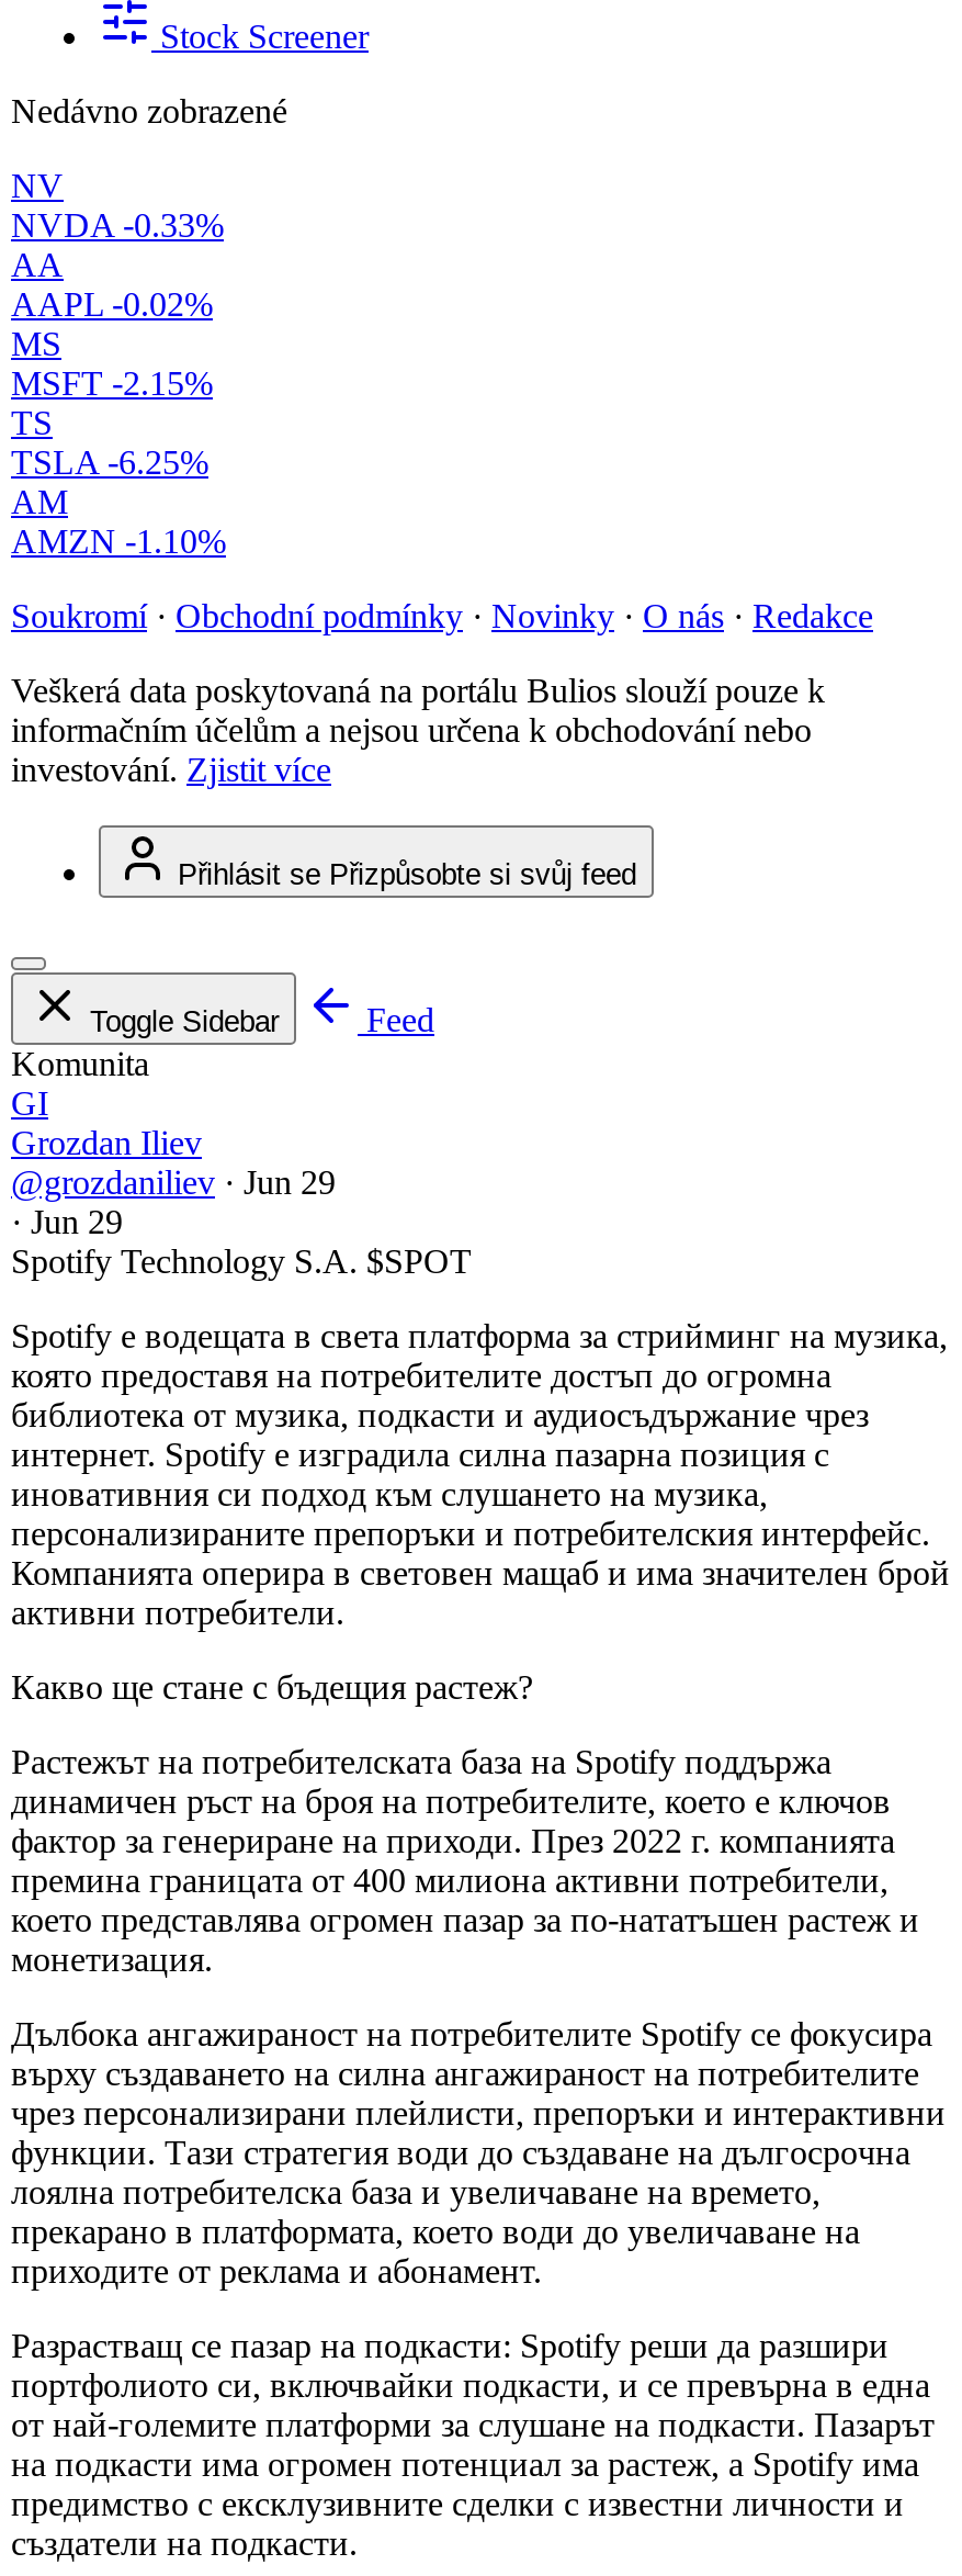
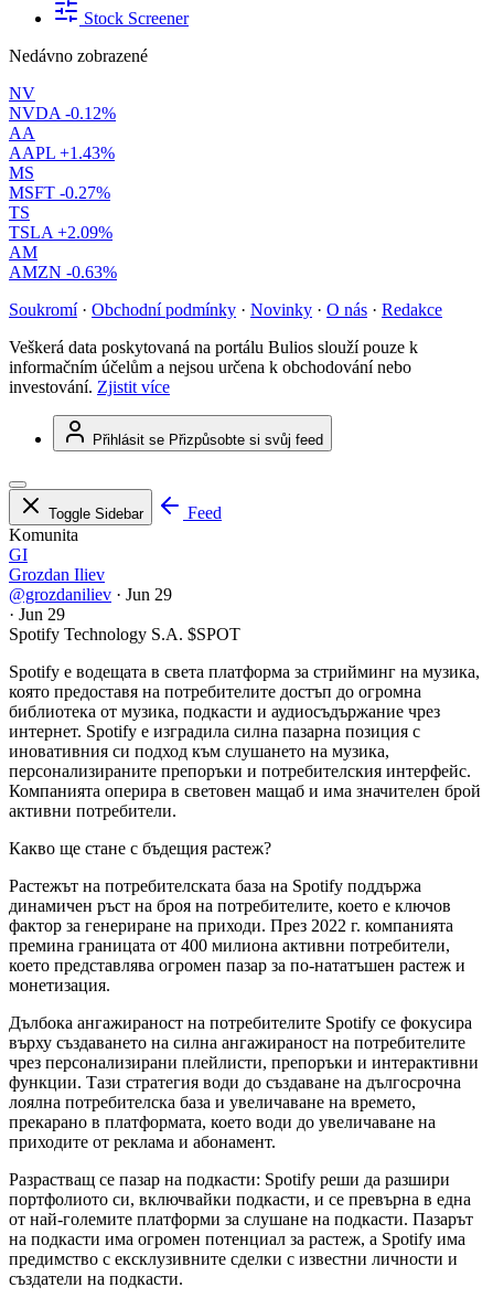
[11,207,224,244] NVDA -0.33% -> [9,104,116,123] NVDA -0.12%
[11,286,213,323] AAPL -0.02% -> [9,144,115,162] AAPL +1.43%
[11,365,213,402] MSFT -2.15% -> [9,183,110,202] MSFT -0.27%
[11,444,208,481] TSLA -6.25% -> [9,223,112,242] TSLA +2.09%
[11,523,226,560] AMZN -1.10% -> [9,263,117,282] AMZN -0.63%

